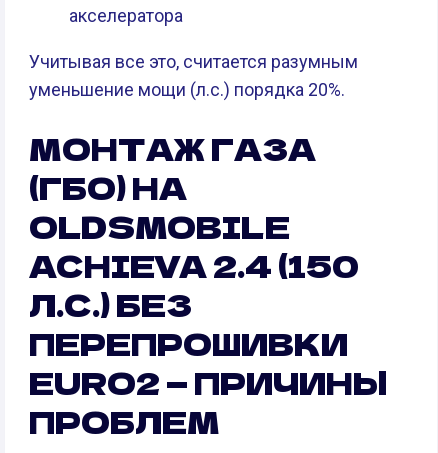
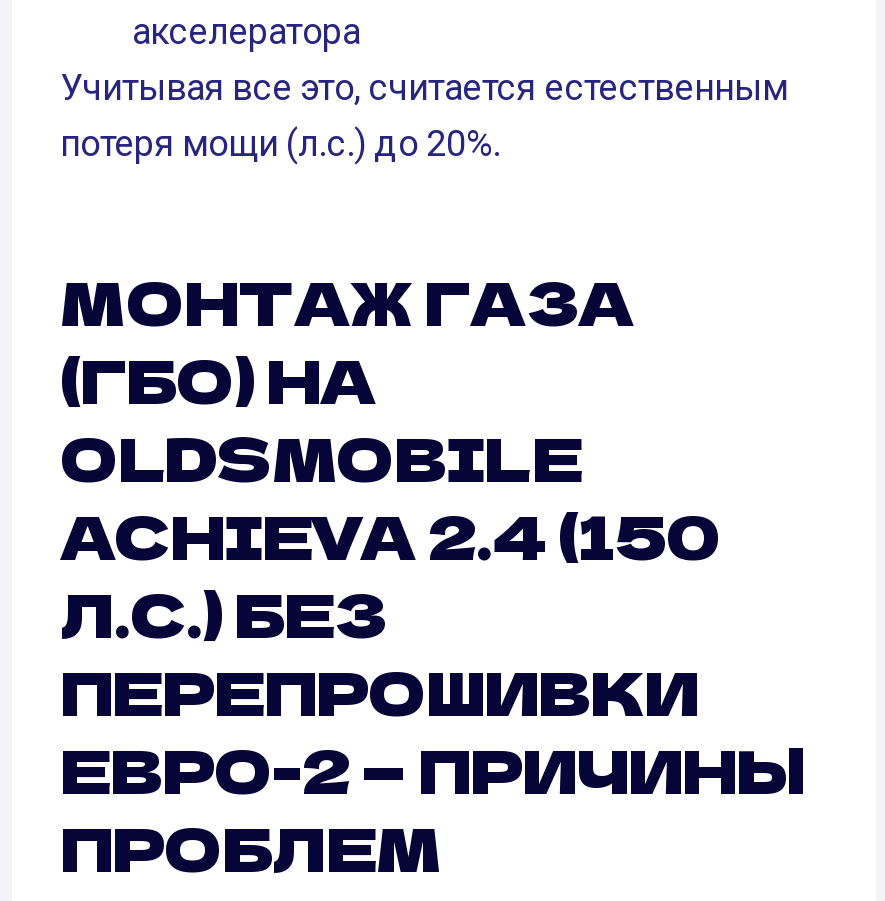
[29,51,358,72] Учитывая все это, считается разумным -> [60,66,788,108] Учитывая все это, считается естественным
[29,79,345,100] уменьшение мощи (л.с.) порядка 20%. -> [60,122,500,164] потеря мощи (л.с.) до 20%.
[29,360,387,404] EURO2 — ПРИЧИНЫ -> [60,724,804,812] ЕВРО-2 — ПРИЧИНЫ

